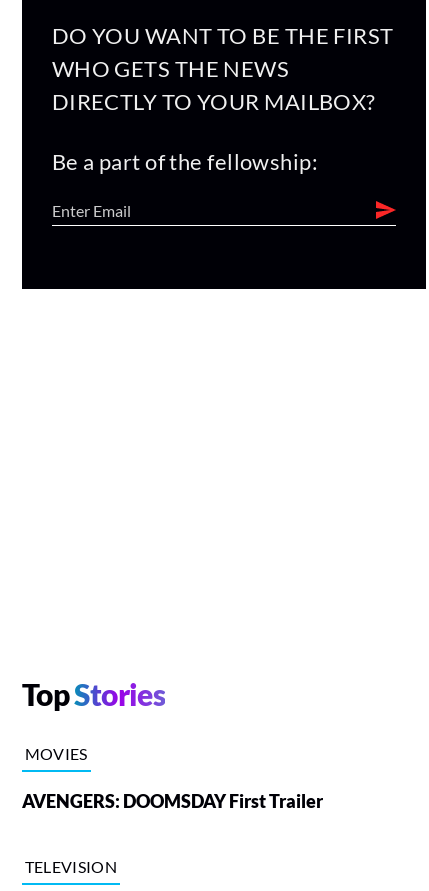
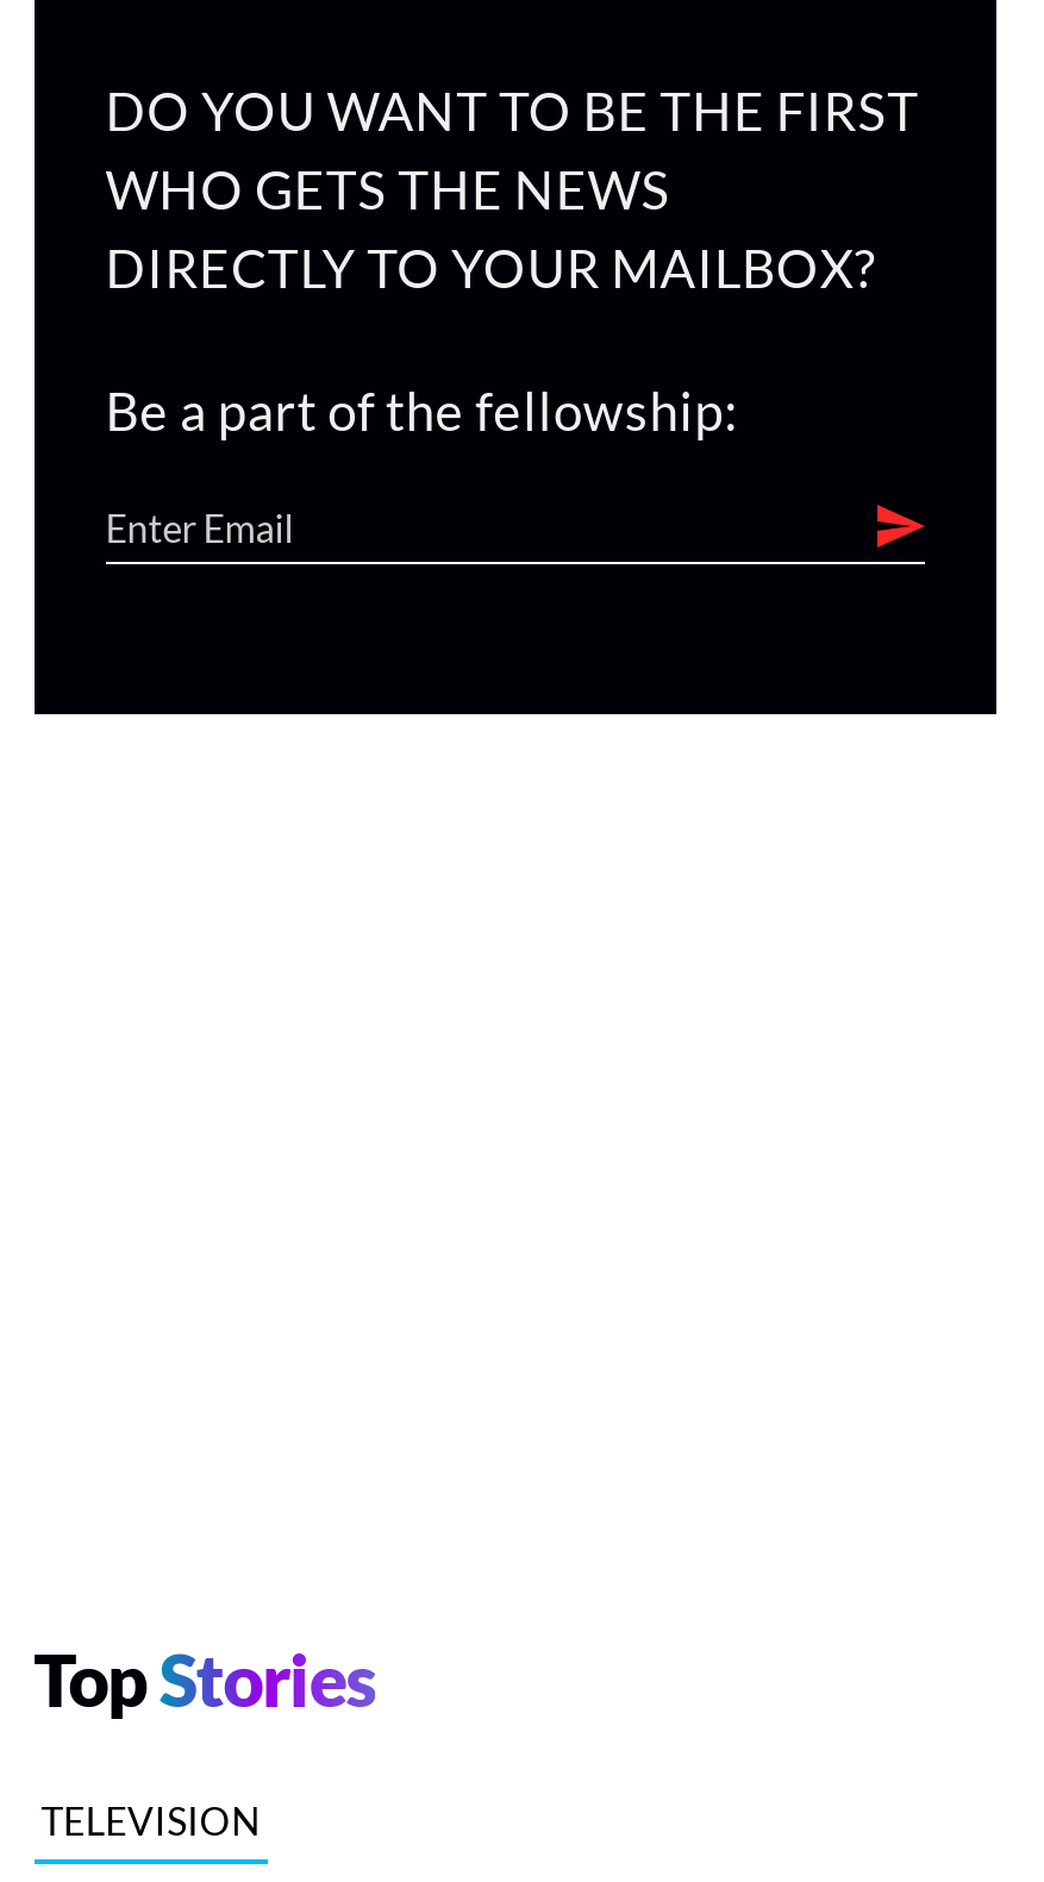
[22,744,323,812] MOVIES | AVENGERS: DOOMSDAY First Trailer -> none

